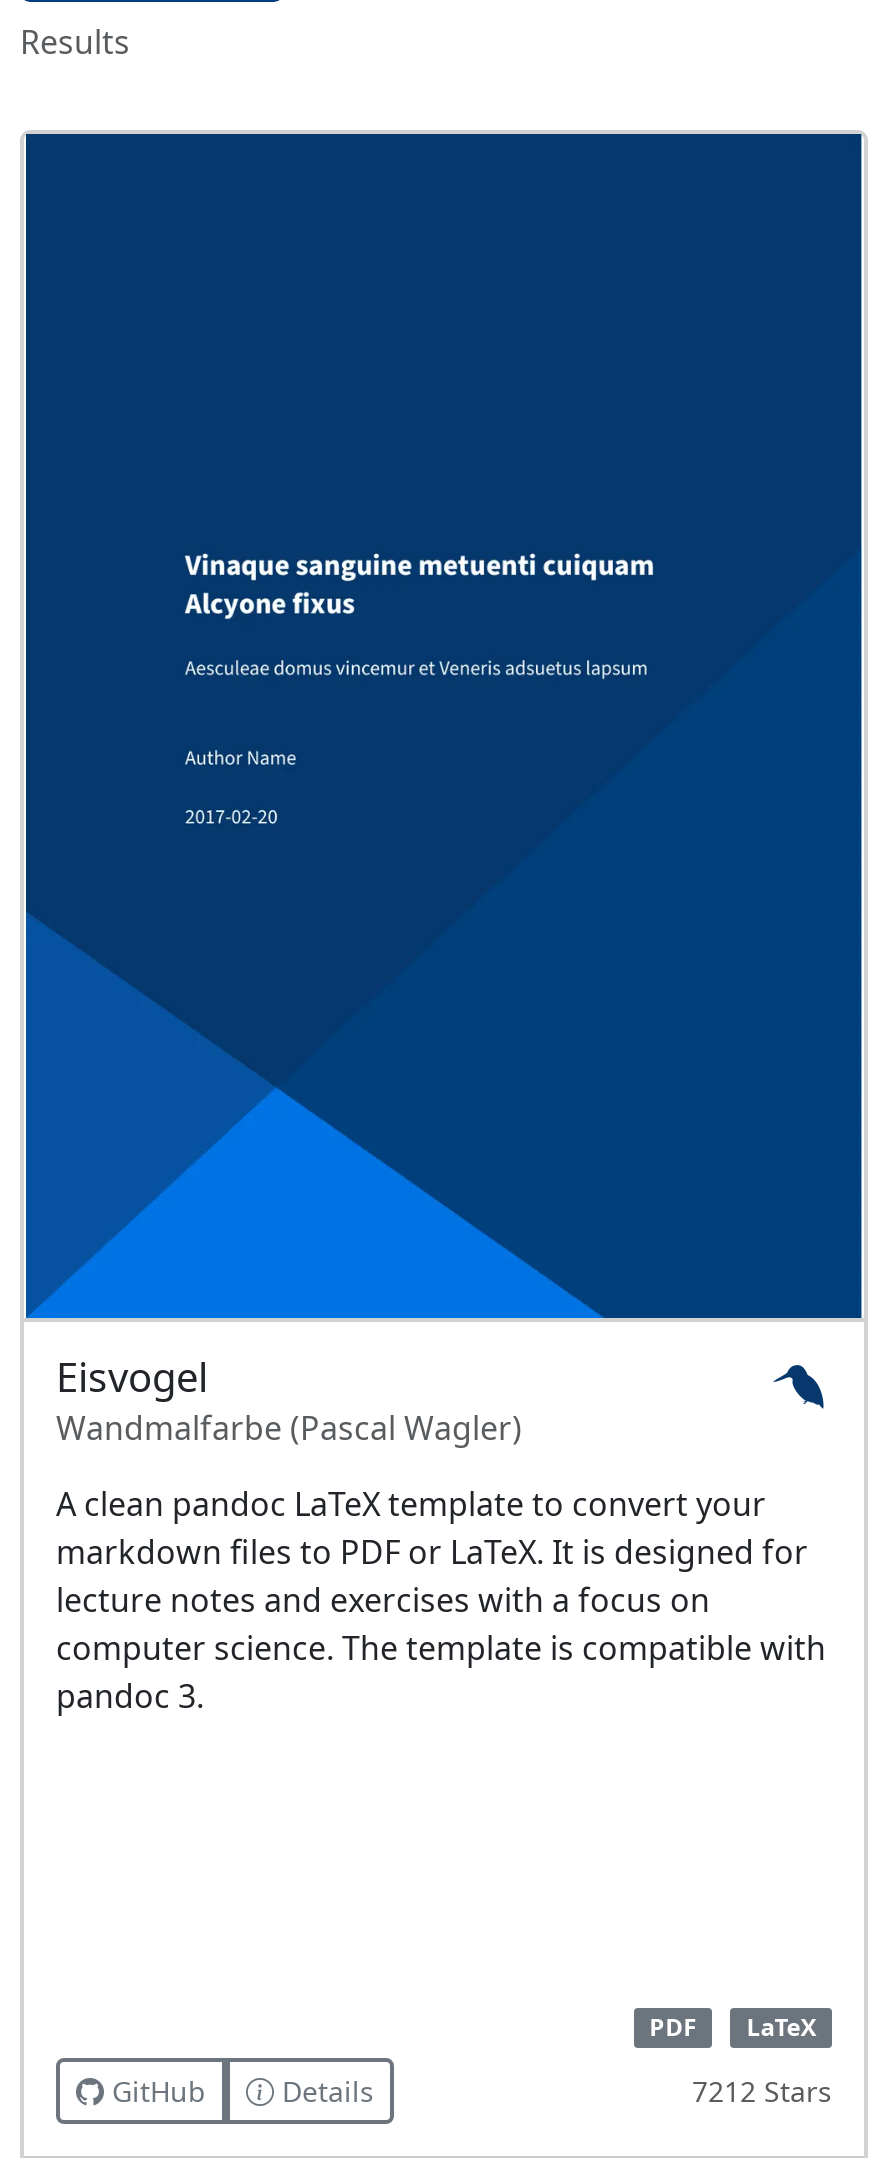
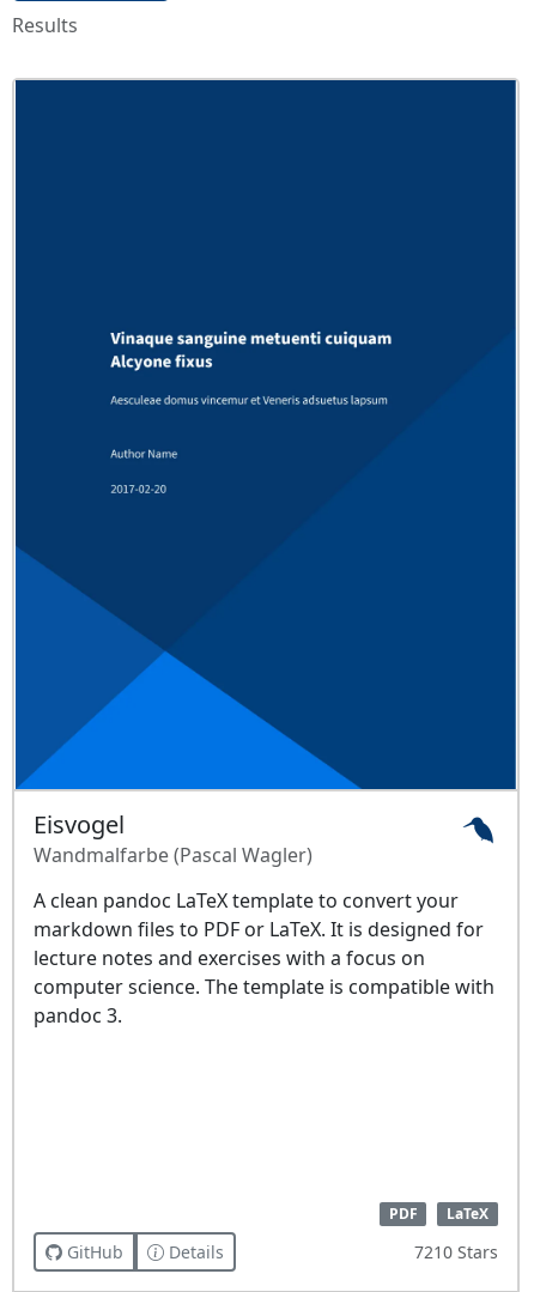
[692,2072,832,2110] 7212 Stars -> [414,1241,498,1264] 7210 Stars

